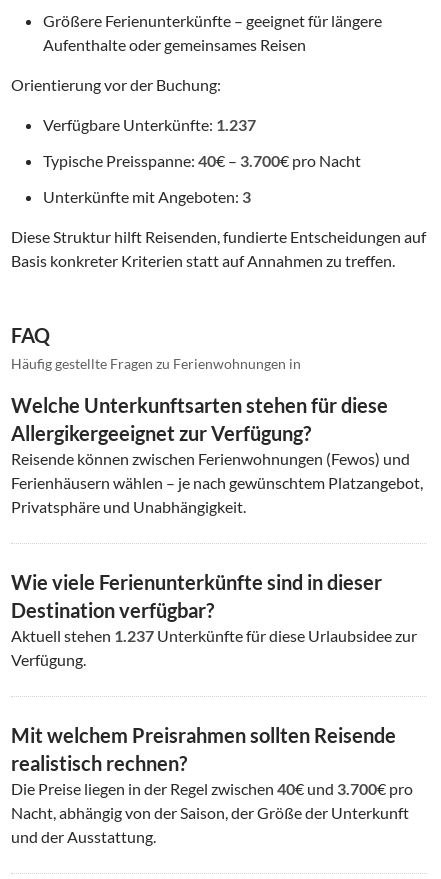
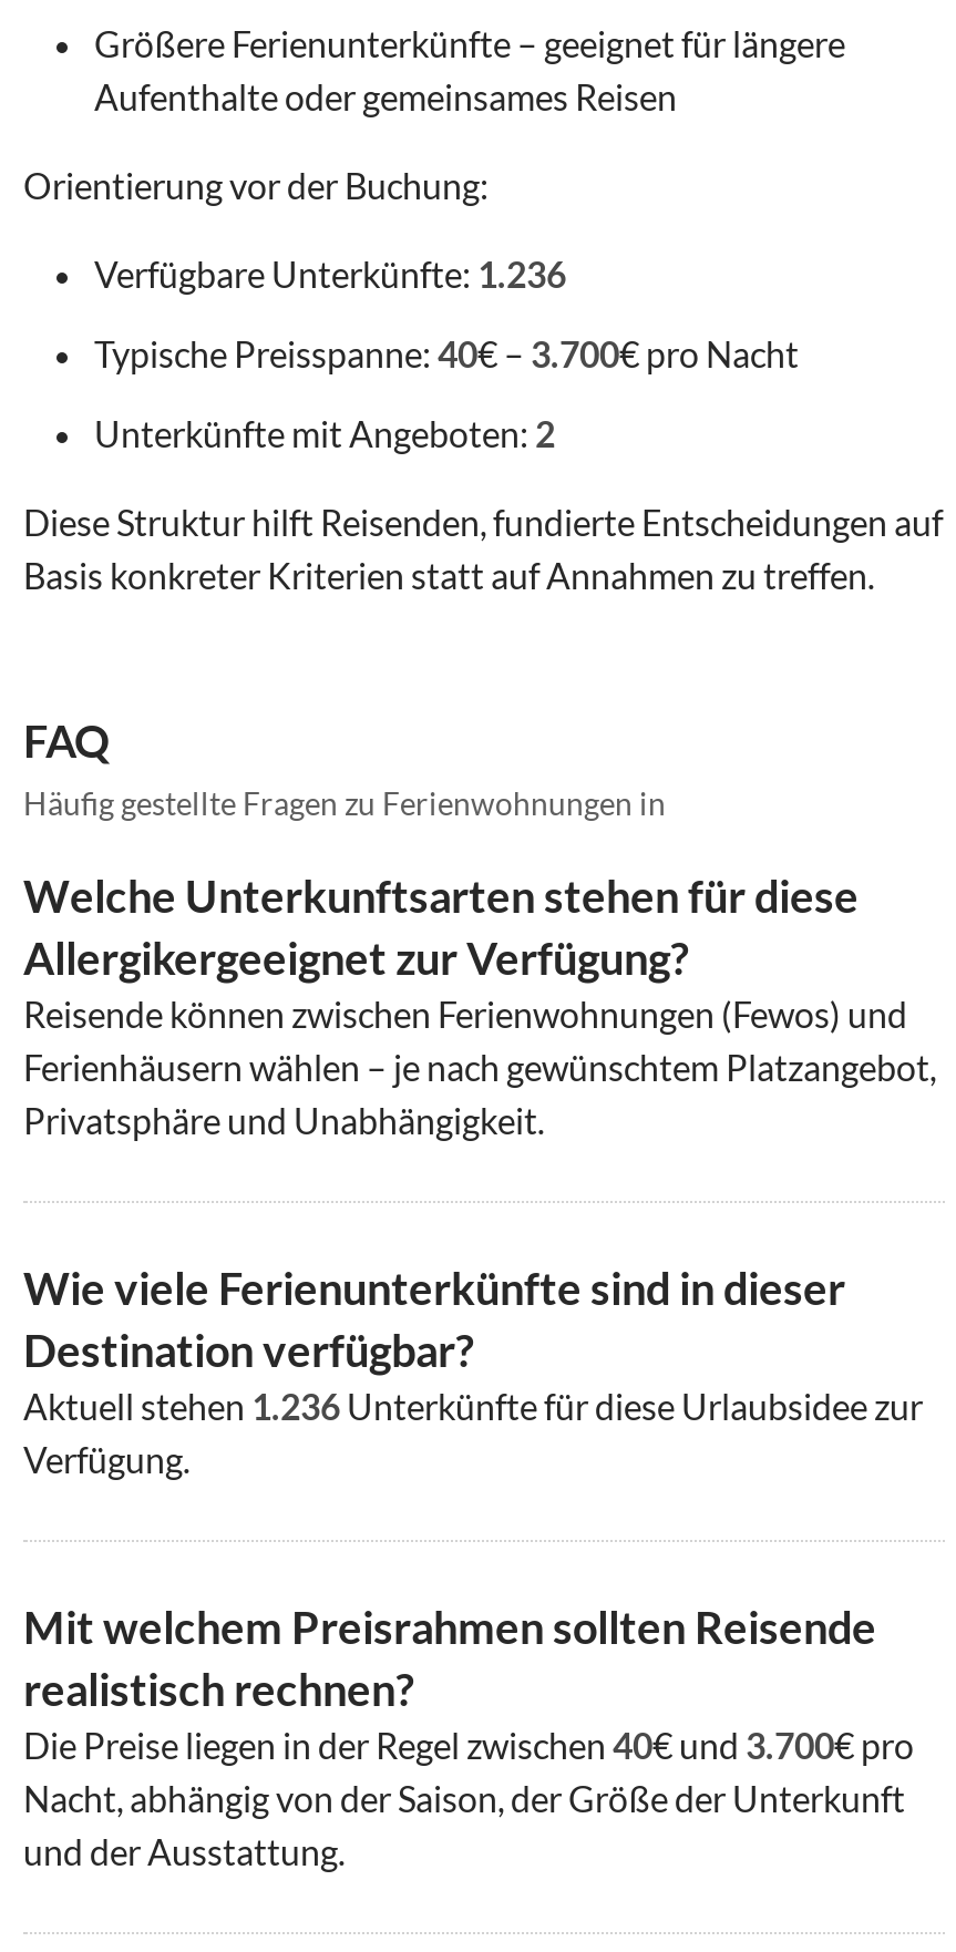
[43,115,256,134] Verfügbare Unterkünfte: 1.237 -> [94,253,566,295] Verfügbare Unterkünfte: 1.236
[43,187,251,206] Unterkünfte mit Angeboten: 3 -> [94,413,555,455] Unterkünfte mit Angeboten: 2
[11,626,417,645] Aktuell stehen 1.237 Unterkünfte für diese Urlaubsidee zur -> [23,1385,923,1428] Aktuell stehen 1.236 Unterkünfte für diese Urlaubsidee zur

